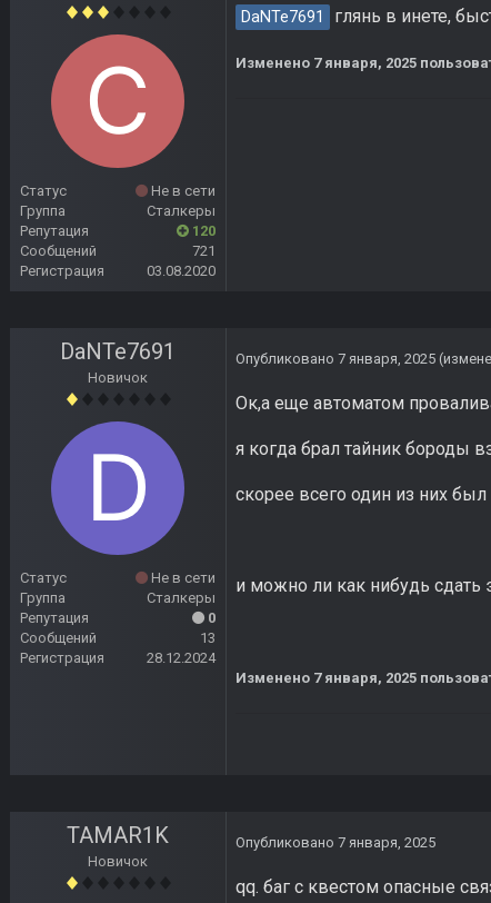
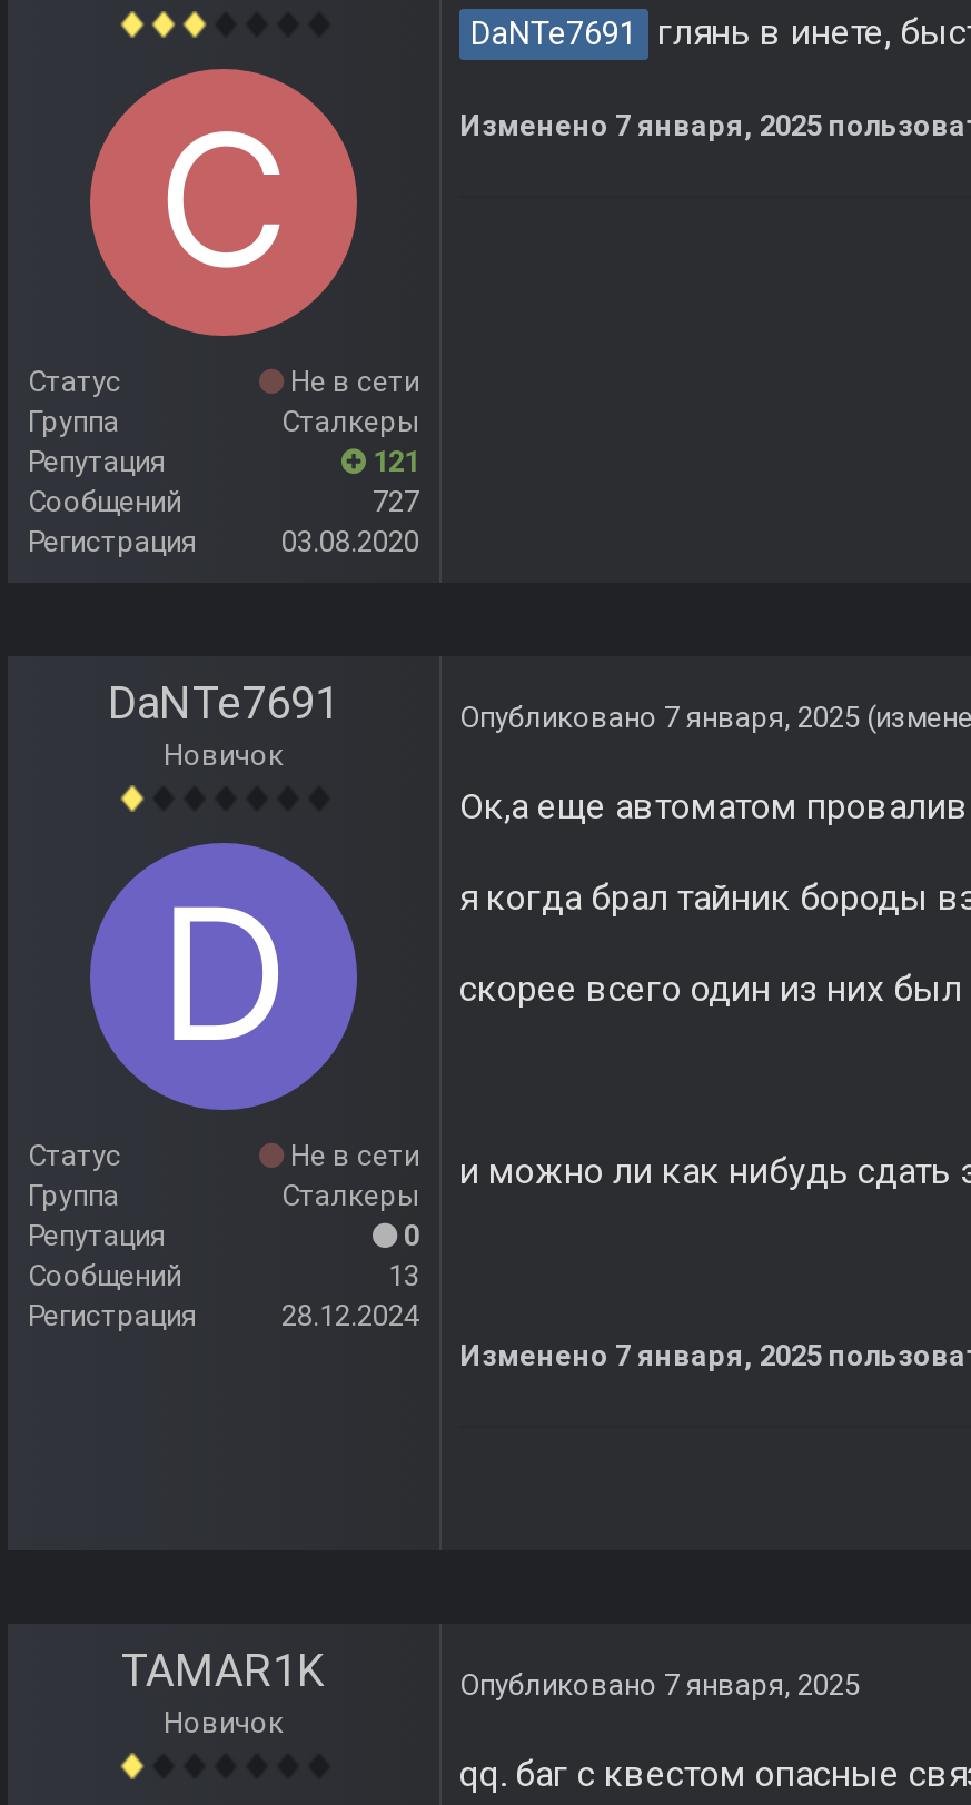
[189,223,216,239] 120 -> [366,445,419,479] 121
[192,243,216,259] 721 -> [373,485,419,519] 727

